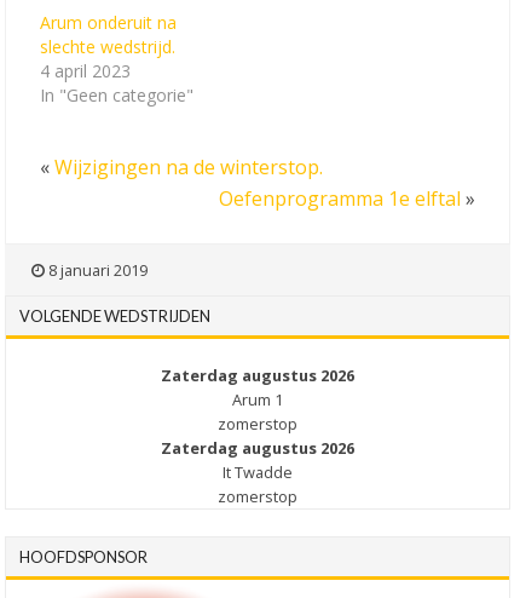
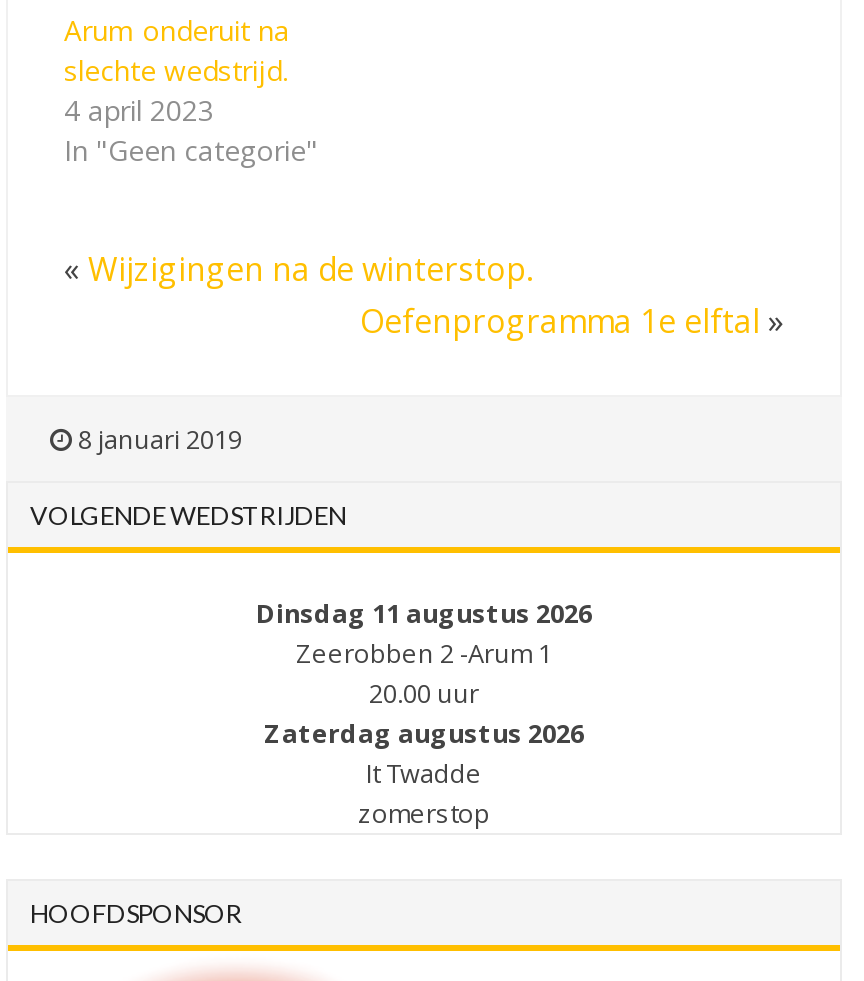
[161,364,354,434] Zaterdag augustus 2026 | Arum 1 | zomerstop -> [256,594,592,710] Dinsdag 11 augustus 2026 | Zeerobben 2 -Arum 1 | 20.00 uur

